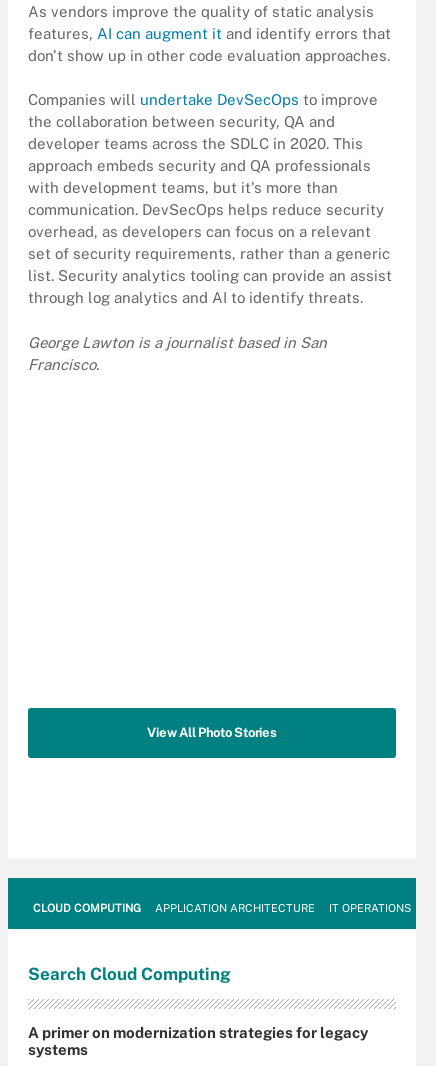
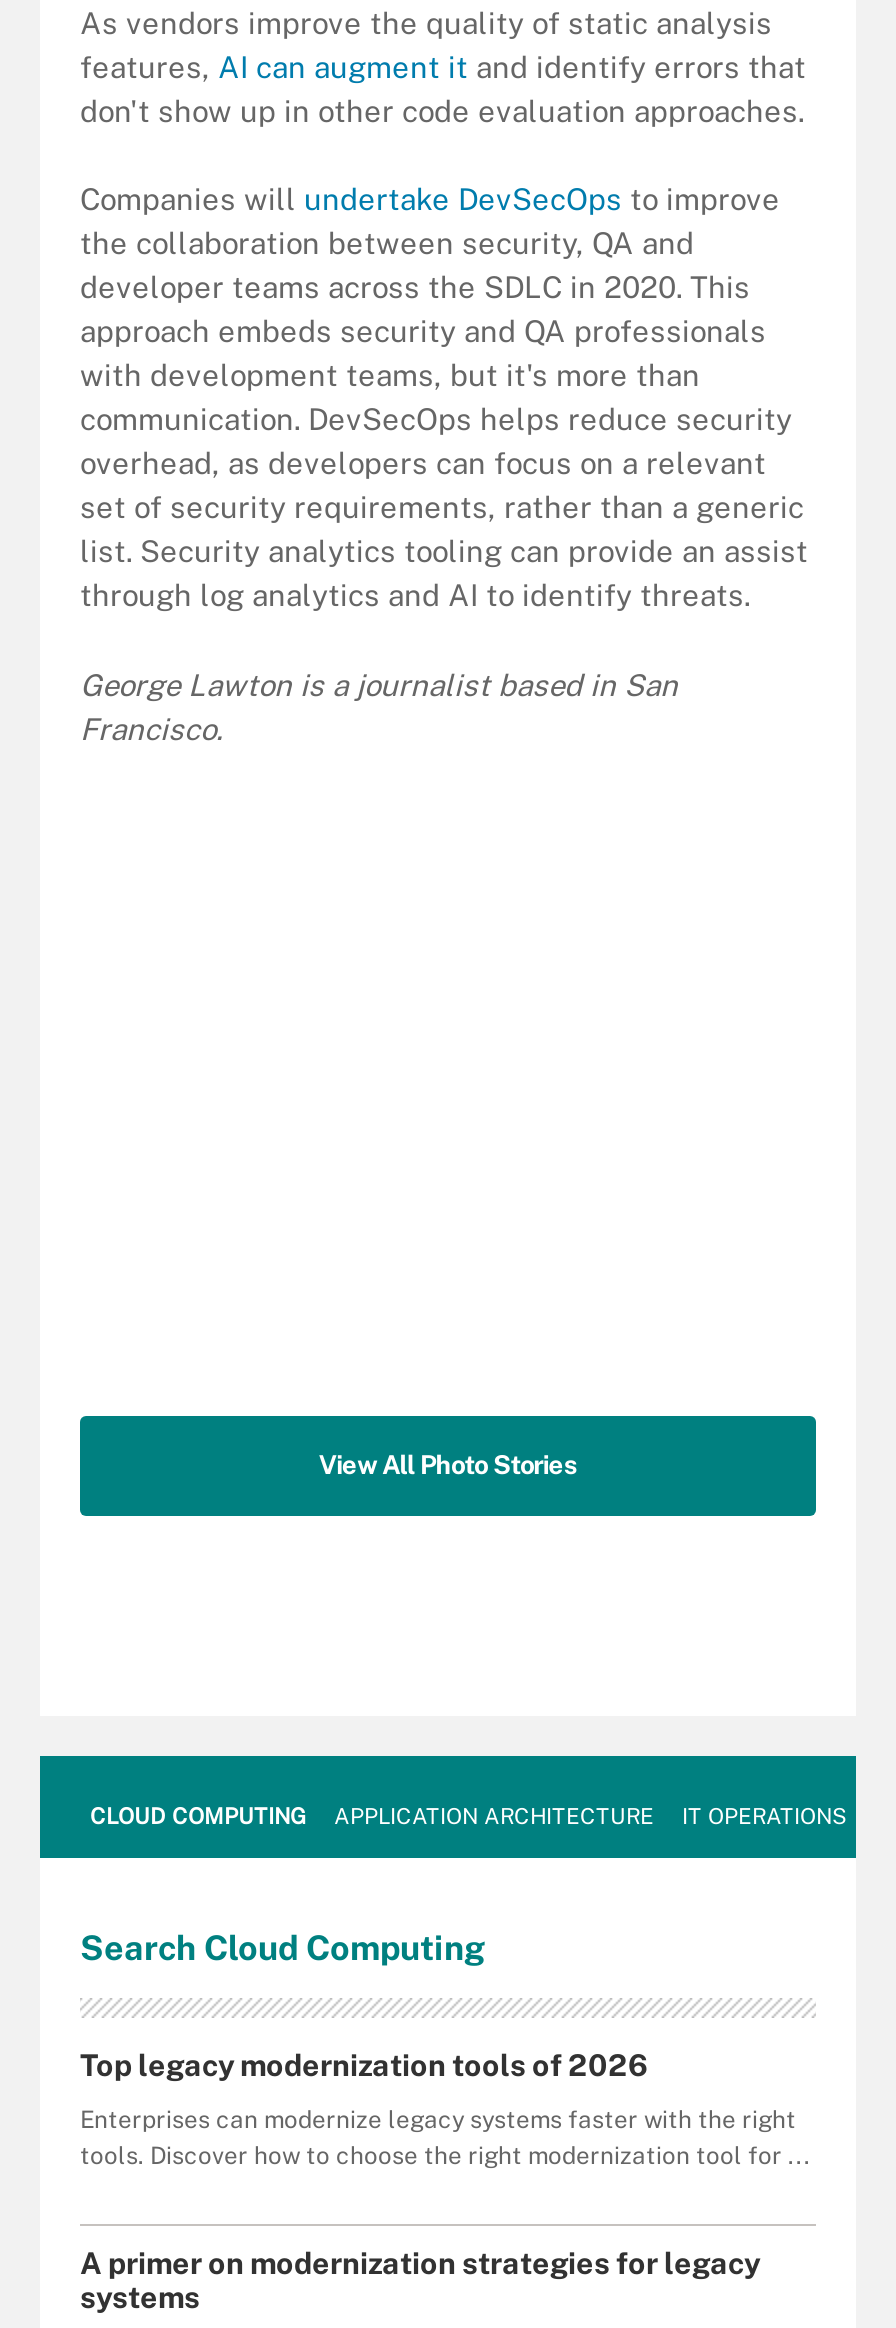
none -> [80,2048,810,2170] Top legacy modernization tools of 2026 | Enterprises can modernize legacy systems faster with the right | tools. Discover how to choose the right modernization tool for ...

